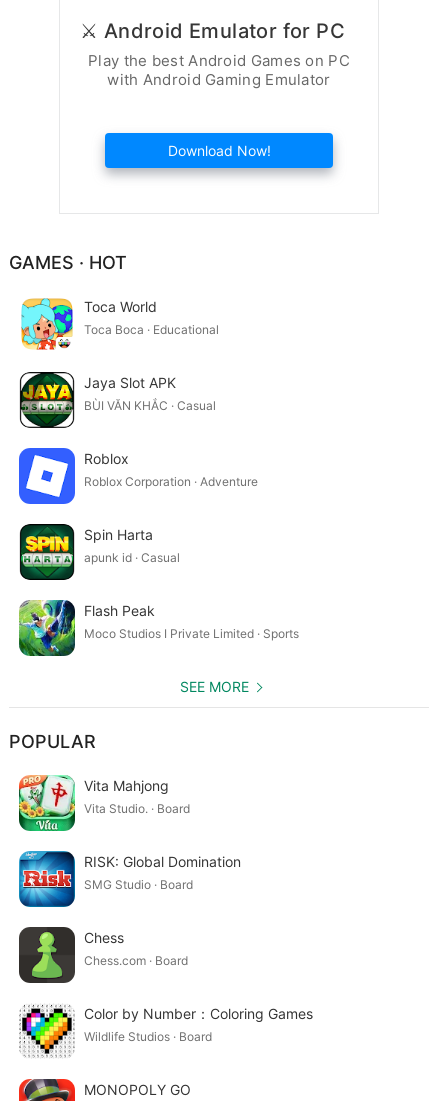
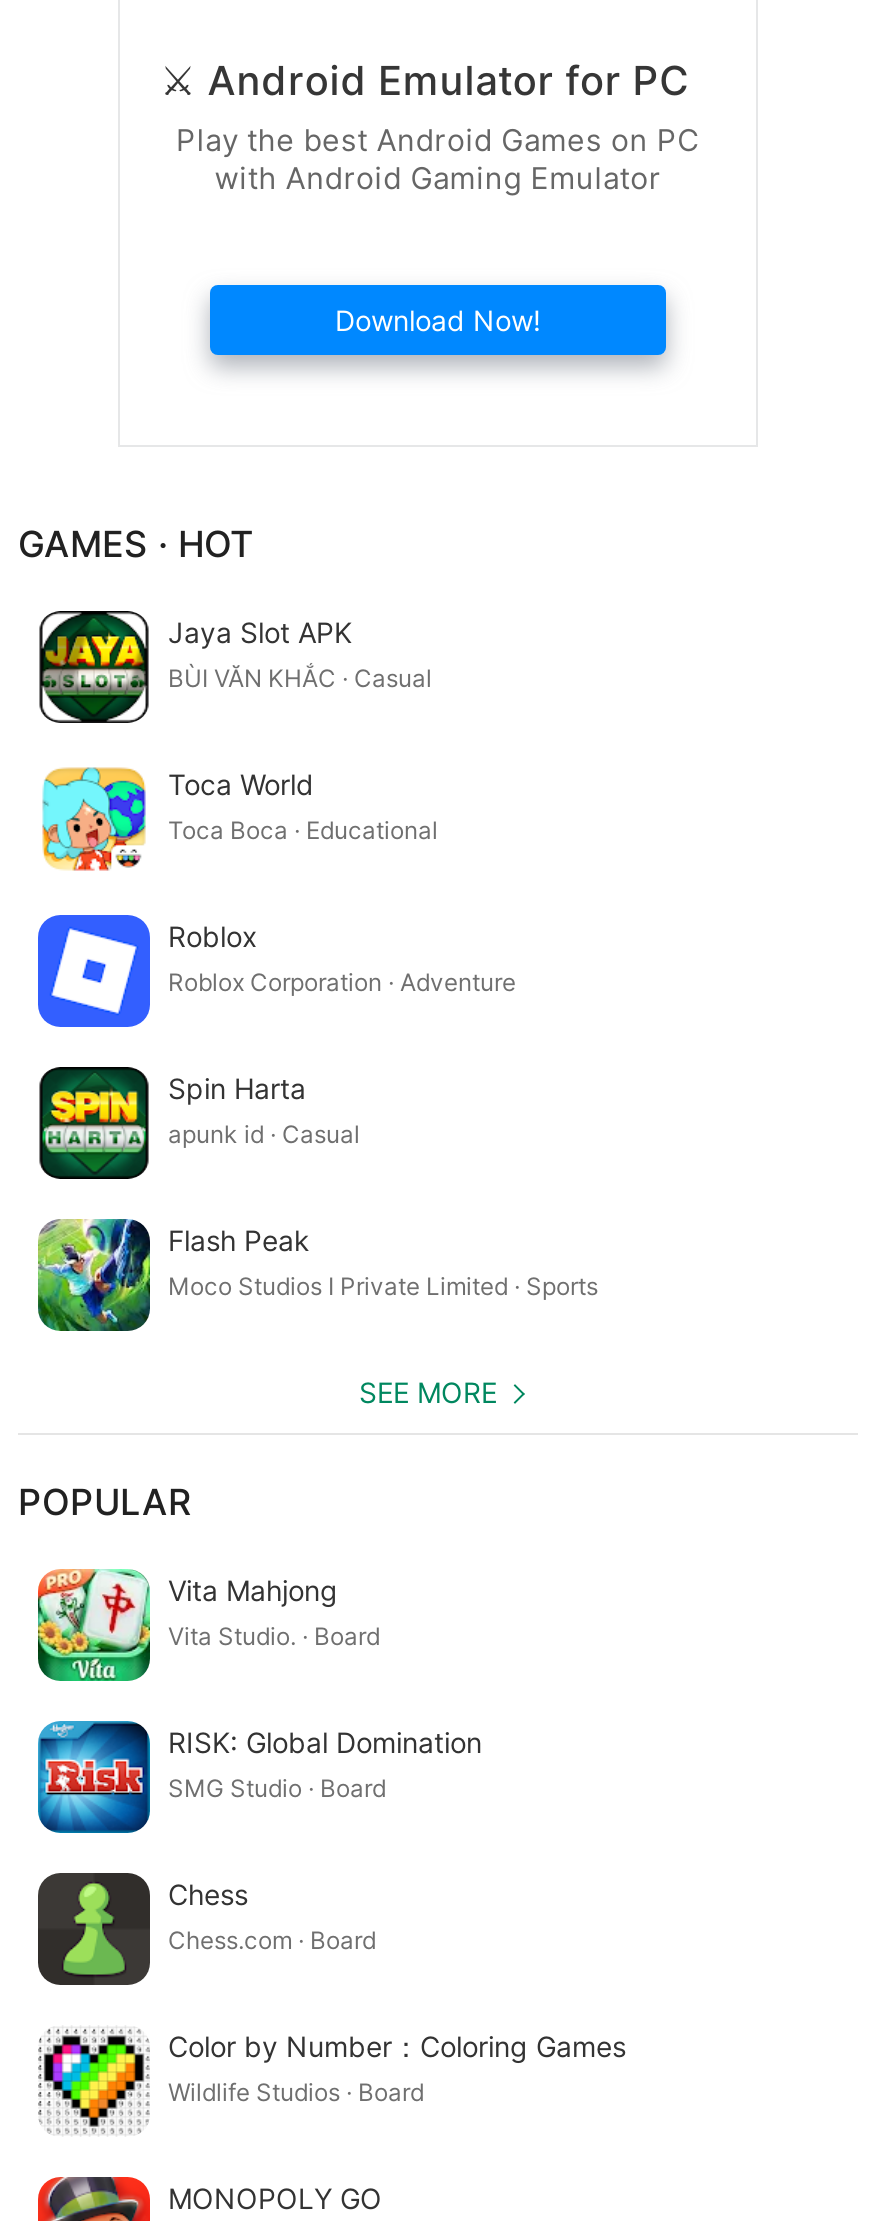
moved [21,297,219,351] -> [42,766,438,873]: [image] | Toca World | Toca Boca · Educational
moved [19,371,216,429] -> [38,609,432,725]: [image] | Jaya Slot APK | BÙI VĂN KHẮC · Casual

